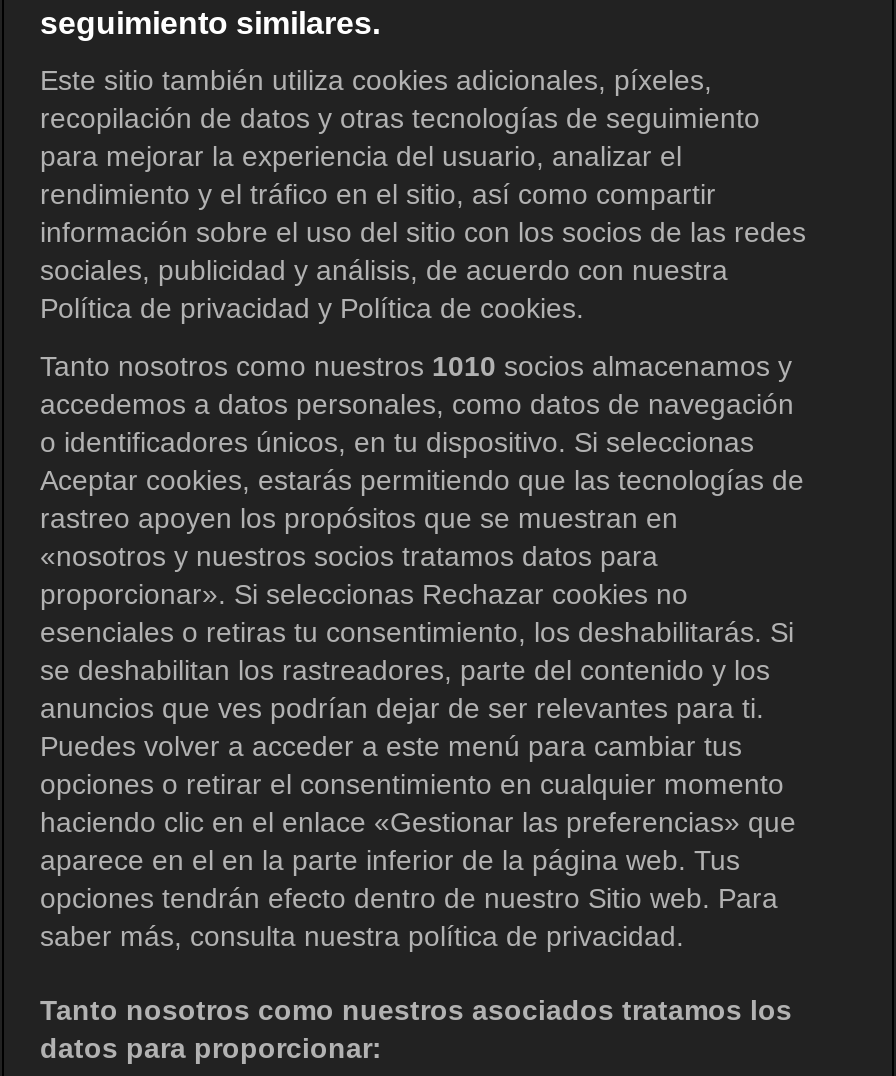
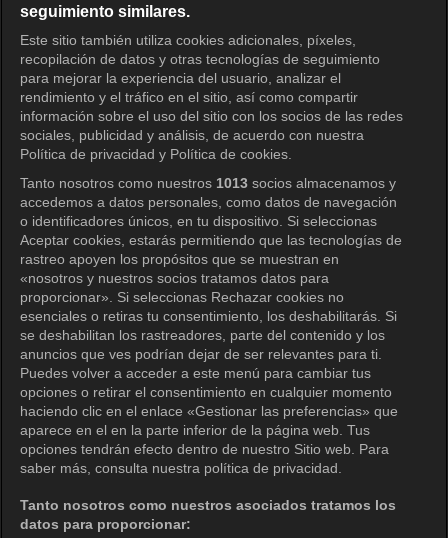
[40,350,792,382] Tanto nosotros como nuestros 1010 socios almacenamos y -> [20,175,396,191] Tanto nosotros como nuestros 1013 socios almacenamos y

